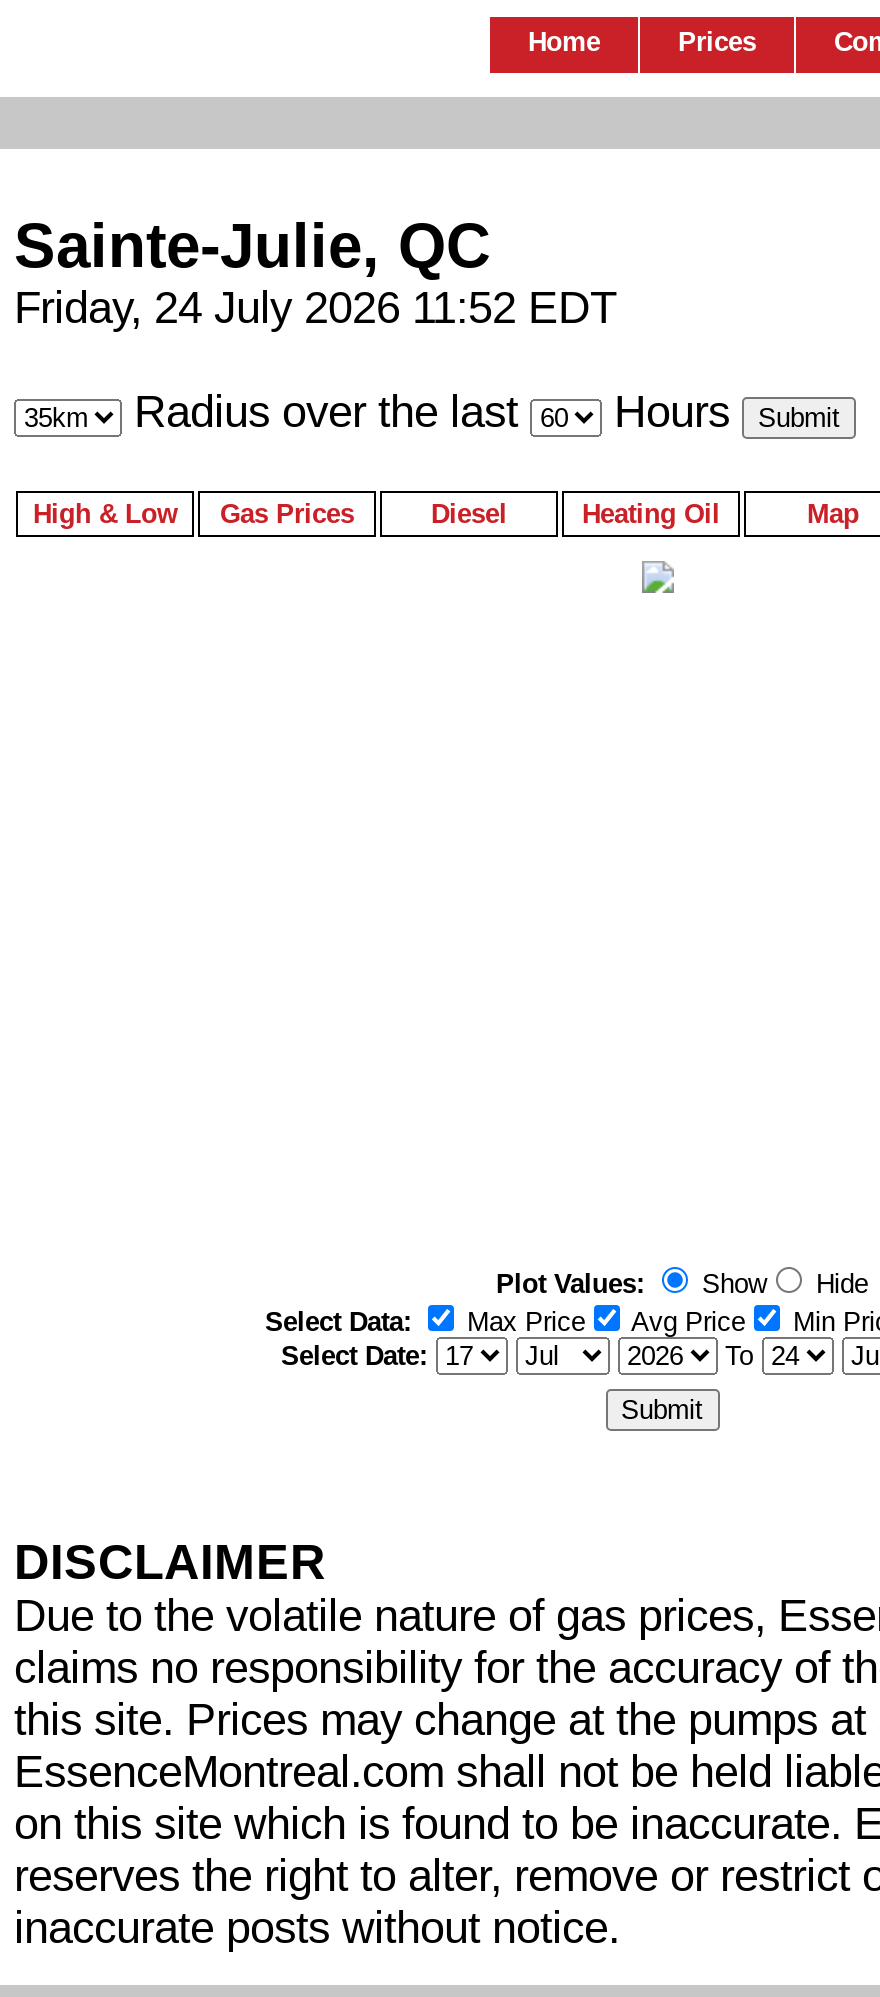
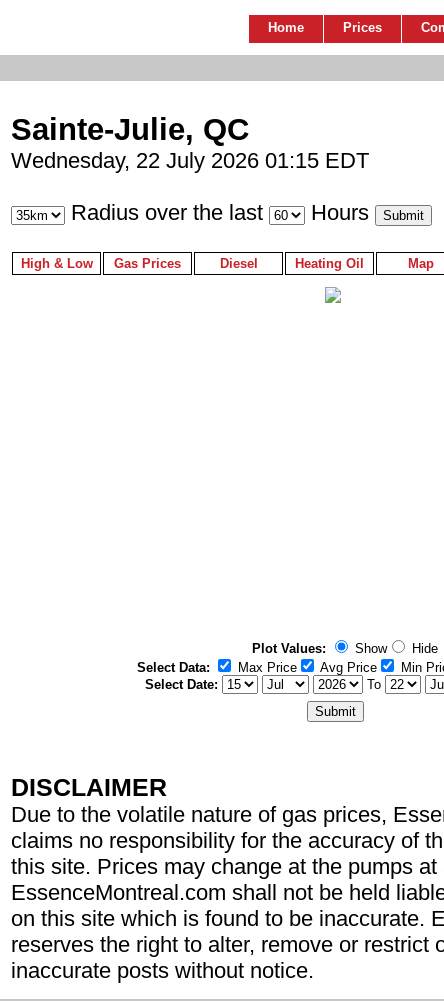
[14,283,616,333] Friday, 24 July 2026 11:52 EDT -> [11,148,369,173] Wednesday, 22 July 2026 01:15 EDT

